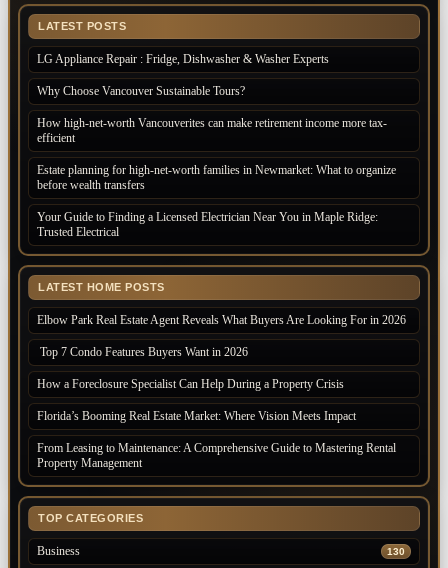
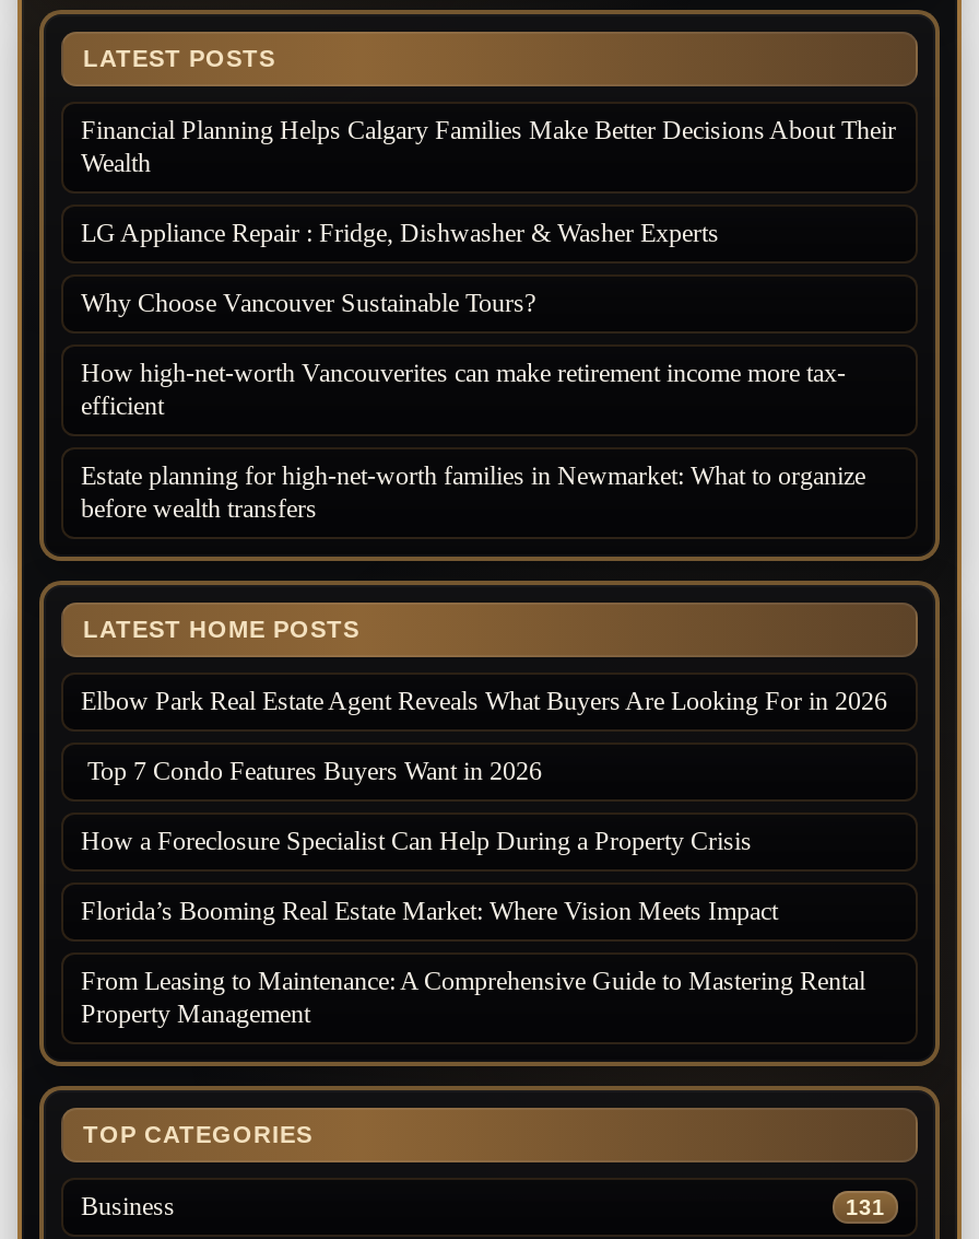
none -> [81,116,896,179] Financial Planning Helps Calgary Families Make Better Decisions About Their | Wealth
moved [37,52,396,192] -> [81,218,865,525]: LG Appliance Repair : Fridge, Dishwasher & Washer Experts | Why Choose Vancouver Sustainable Tours? | How high-net-worth Vancouverites can make retirement income more tax- | efficient | Estate planning for high-net-worth families in Newmarket: What to organize | before wealth transfers
[37,210,378,239] Your Guide to Finding a Licensed Electrician Near You in Maple Ridge: | Trusted Electrical -> none
[387,546,405,557] 130 -> [846,1196,885,1220] 131

